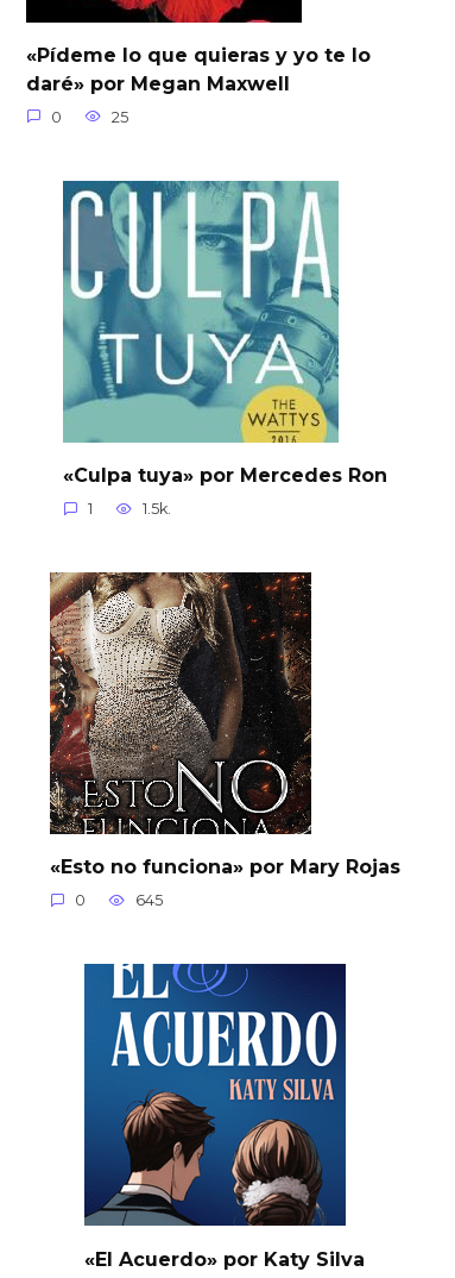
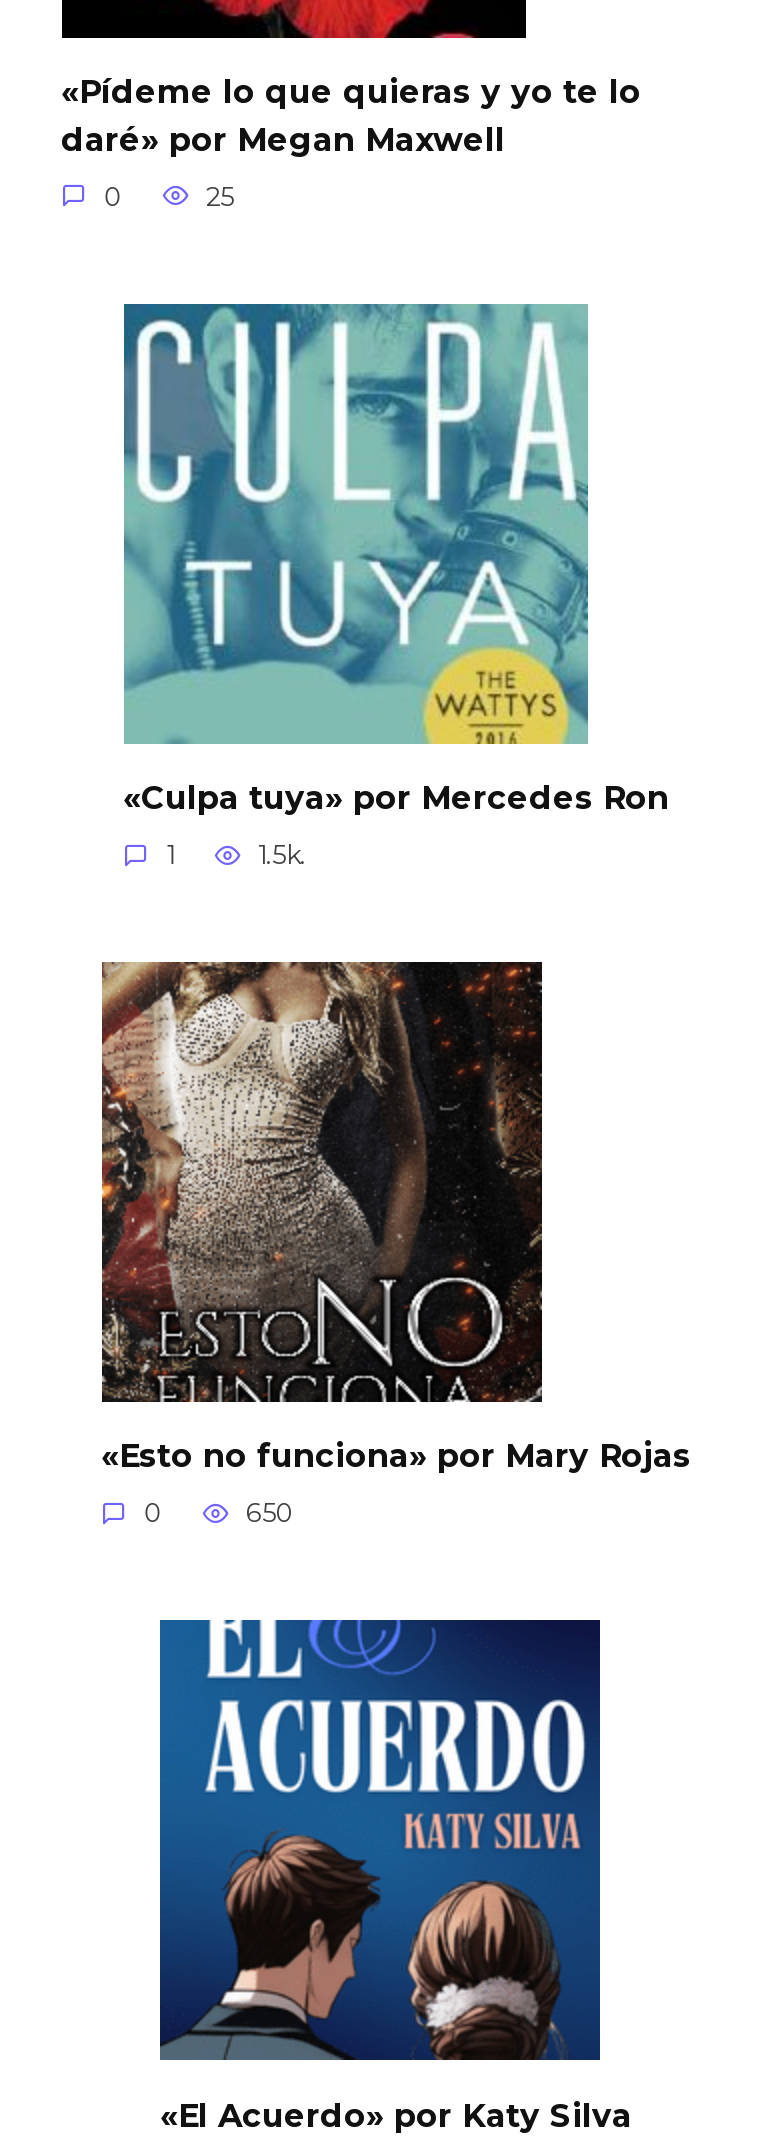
[135,892,163,910] 645 -> [246,1499,294,1529] 650

